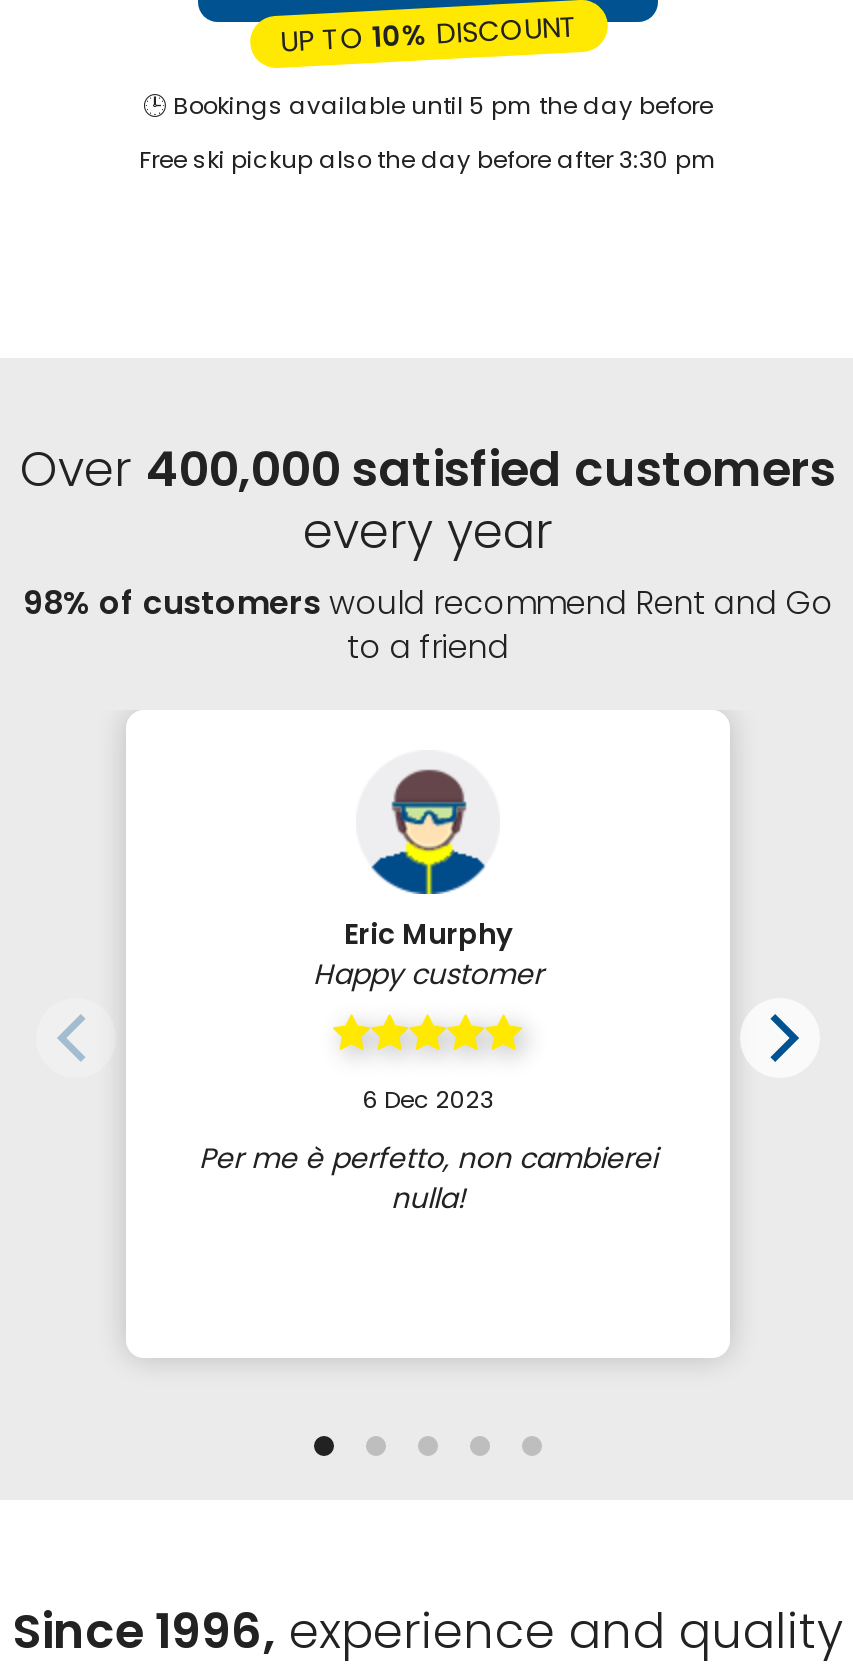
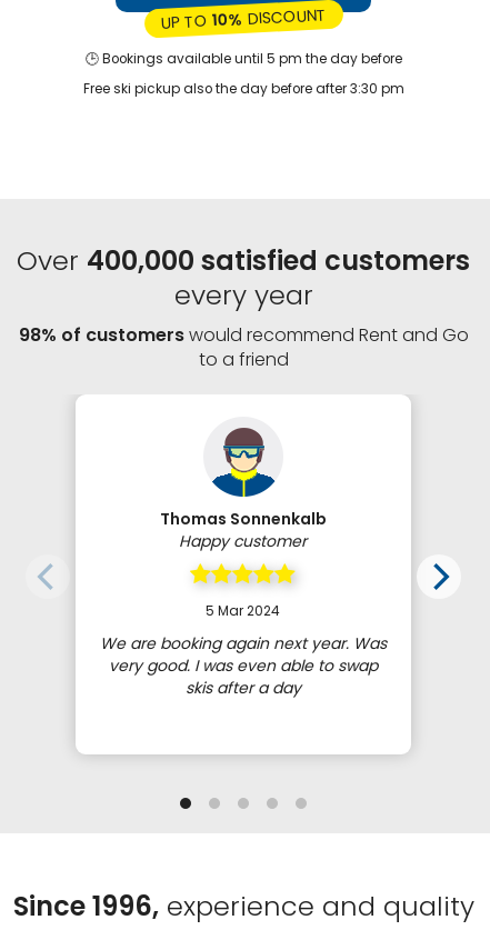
[344,913,512,953] Eric Murphy -> [160,507,327,530] Thomas Sonnenkalb
[362,1083,494,1115] 6 Dec 2023 -> [206,602,281,620] 5 Mar 2024
[199,1137,657,1217] Per me è perfetto, non cambierei | nulla! -> [100,632,387,699] We are booking again next year. Was | very good. I was even able to swap | skis after a day

